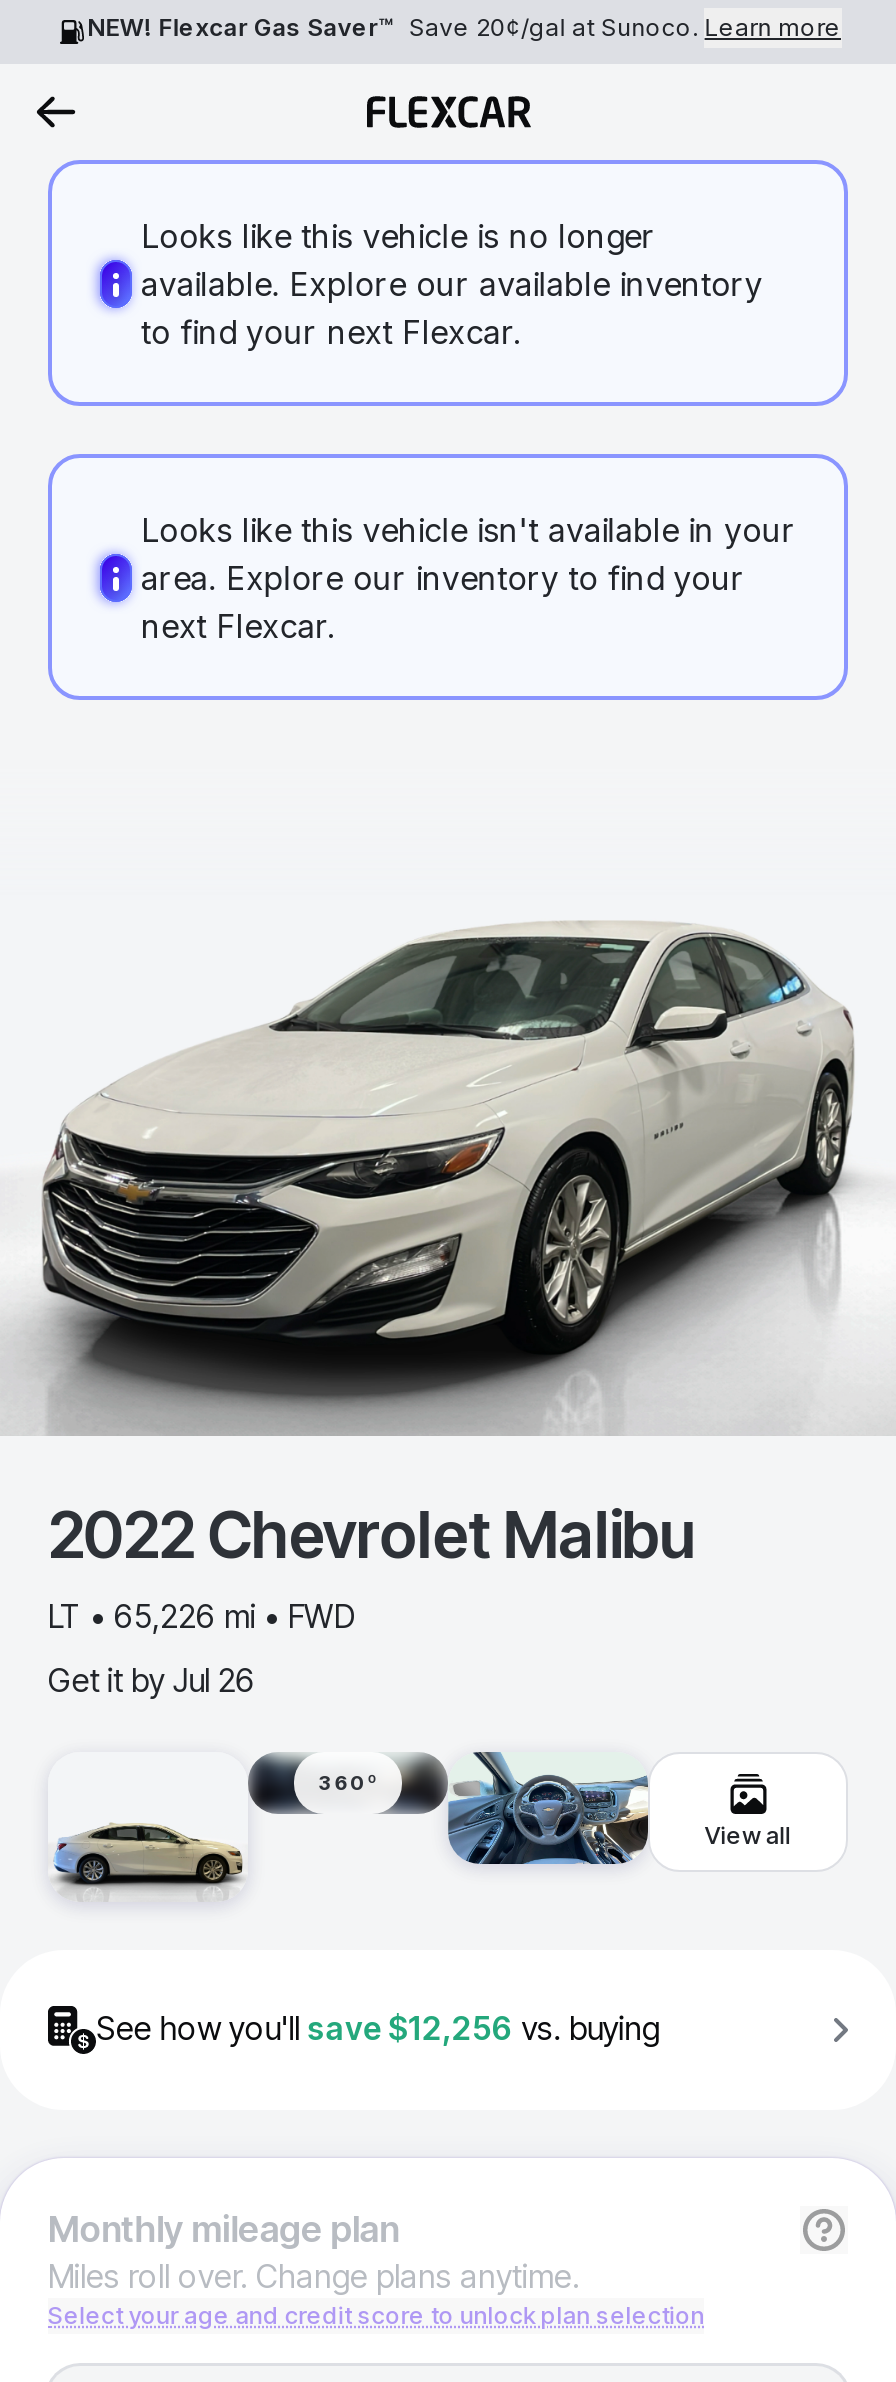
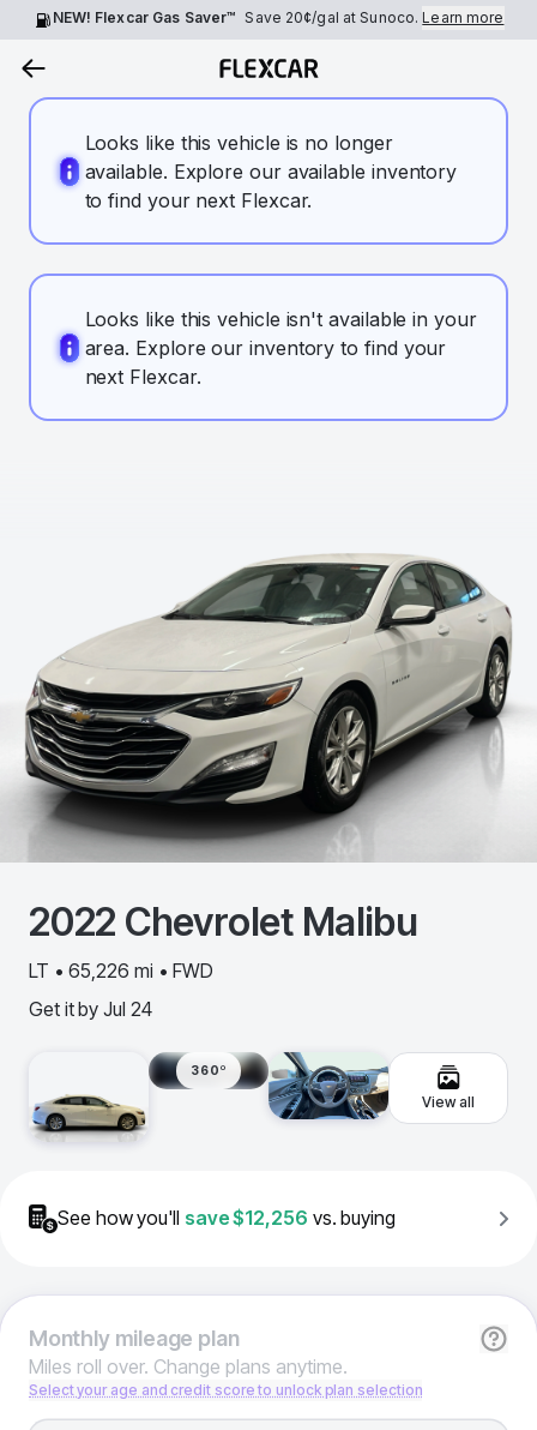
[48,1660,255,1700] Get it by Jul 26 -> [29,997,152,1021] Get it by Jul 24

